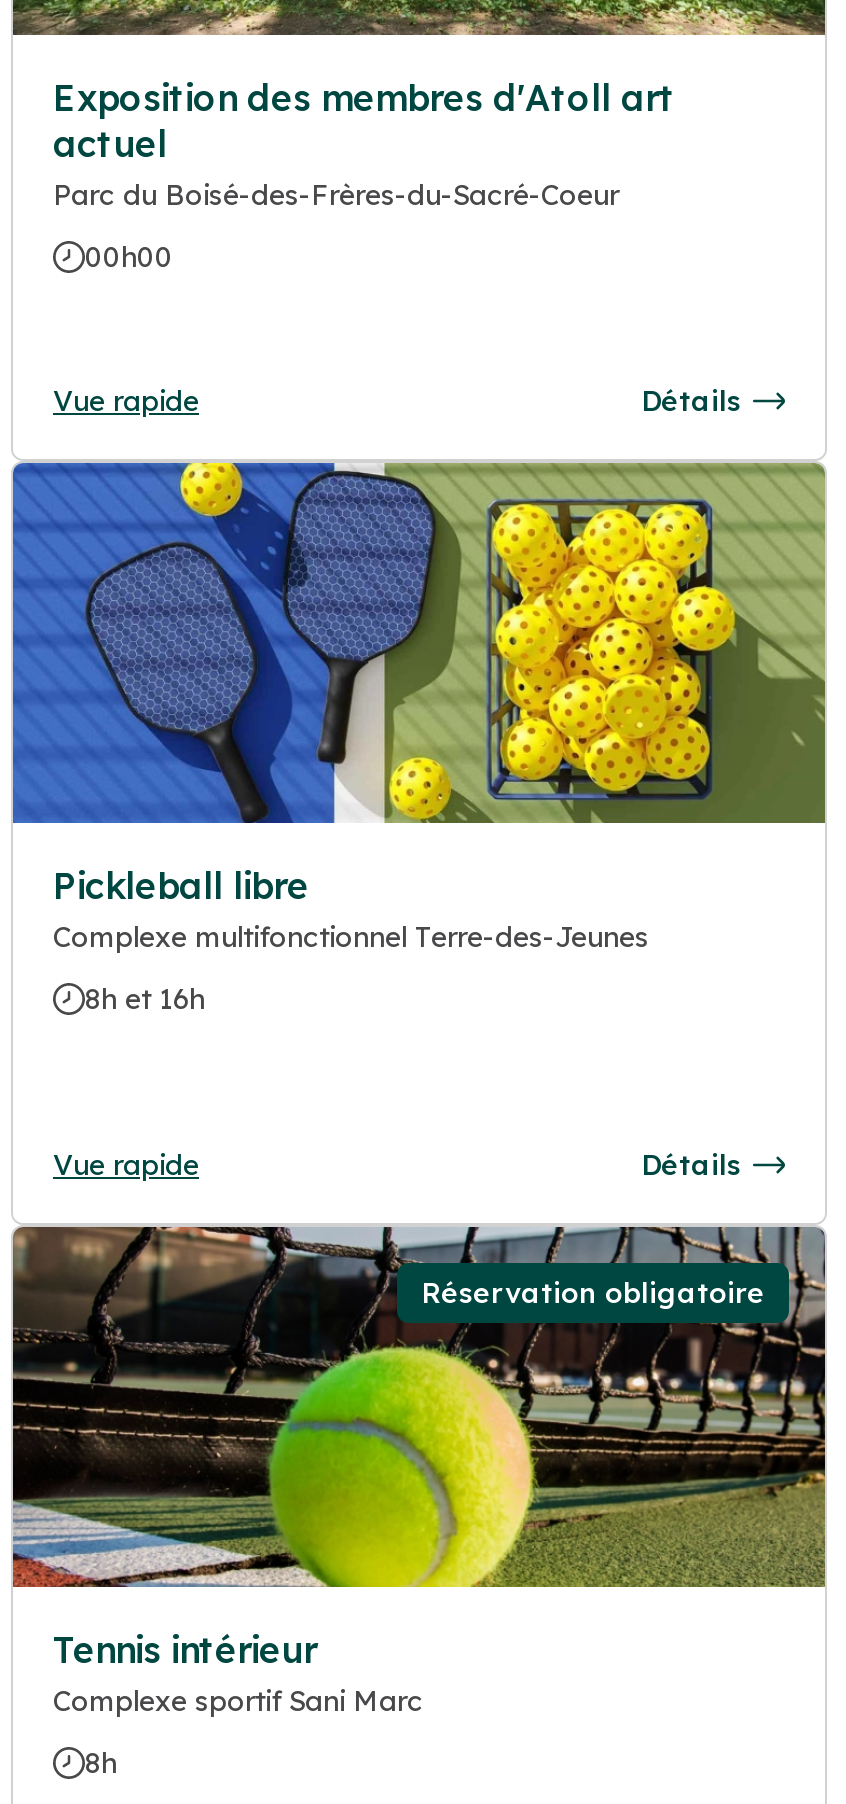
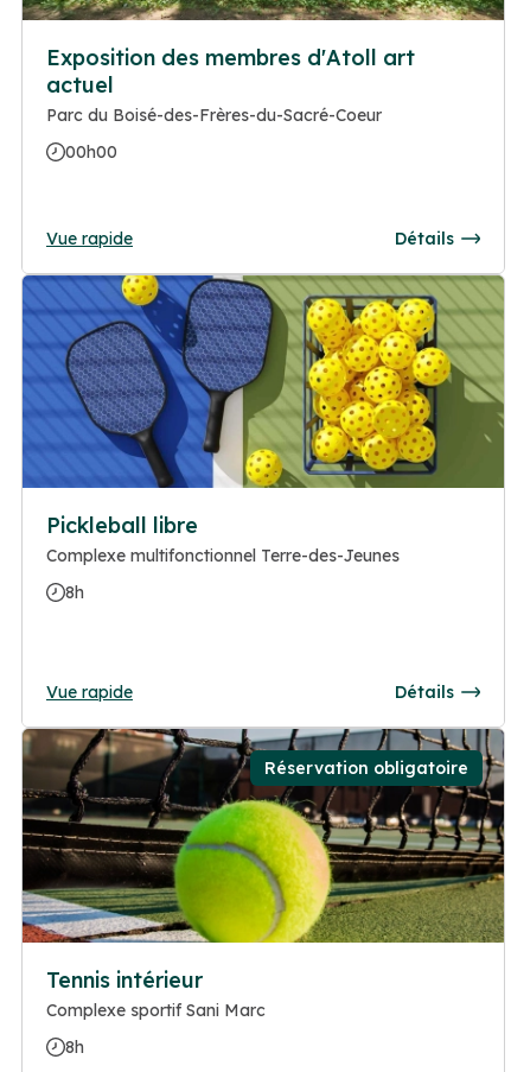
[85,980,205,1016] 8h et 16h -> [65,582,84,603] 8h

